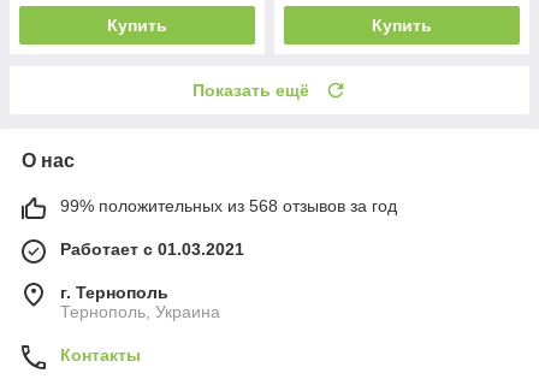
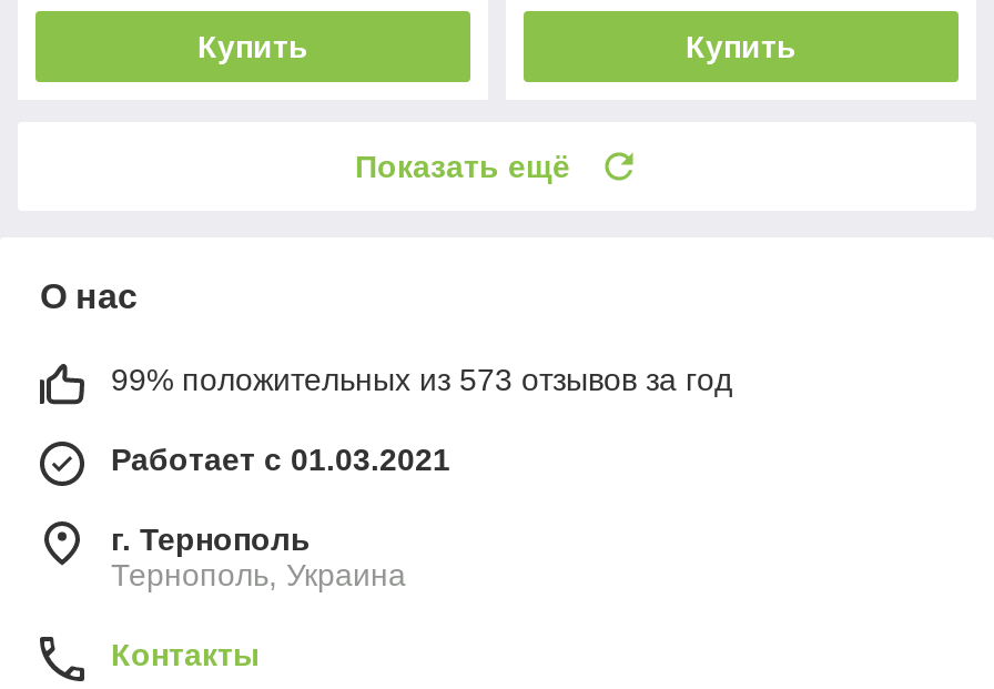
[60,196,397,215] 99% положительных из 568 отзывов за год -> [111,361,732,397] 99% положительных из 573 отзывов за год

